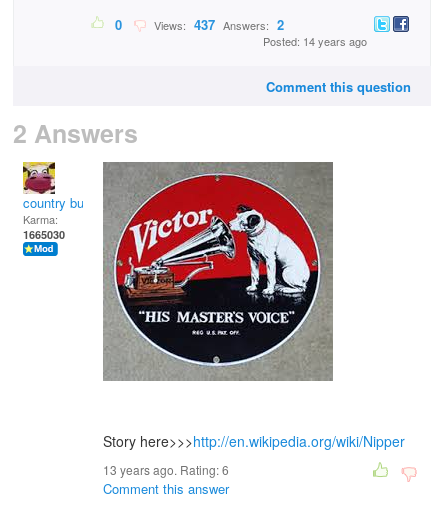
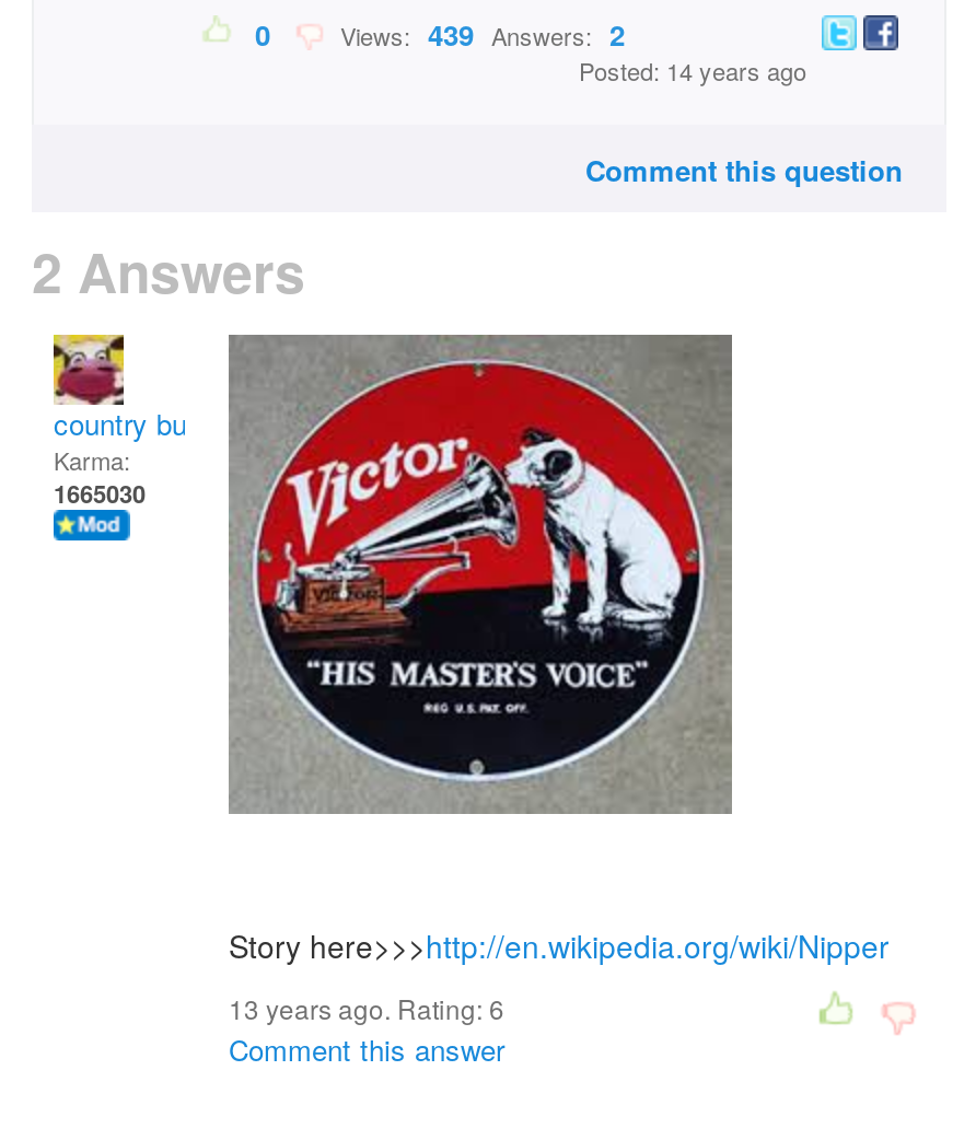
[148,15,284,34] Views: 437 Answers: 2 -> [327,13,625,55] Views: 439 Answers: 2

